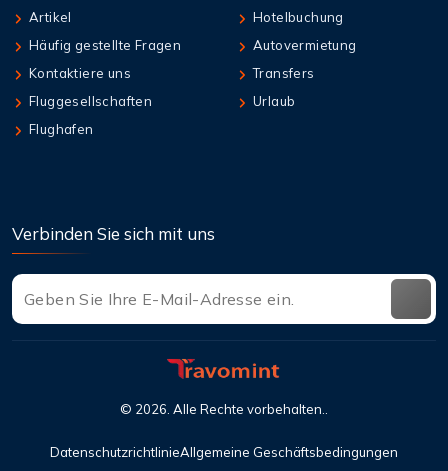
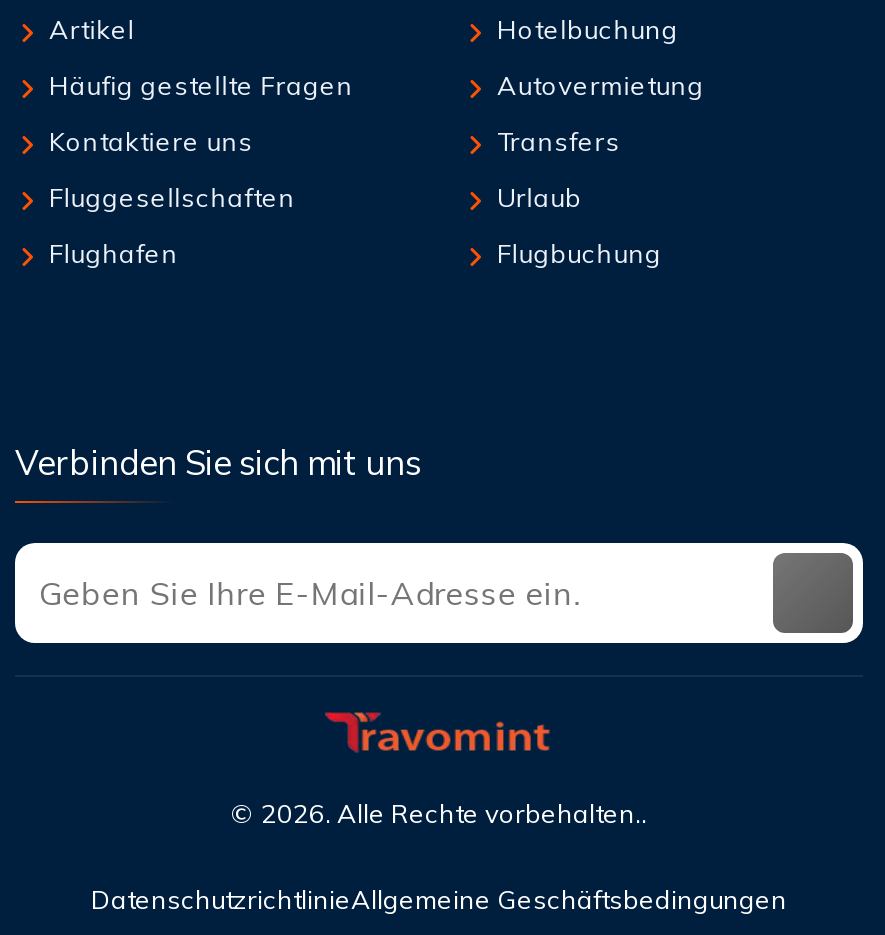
none -> [497,236,662,268] Flugbuchung

